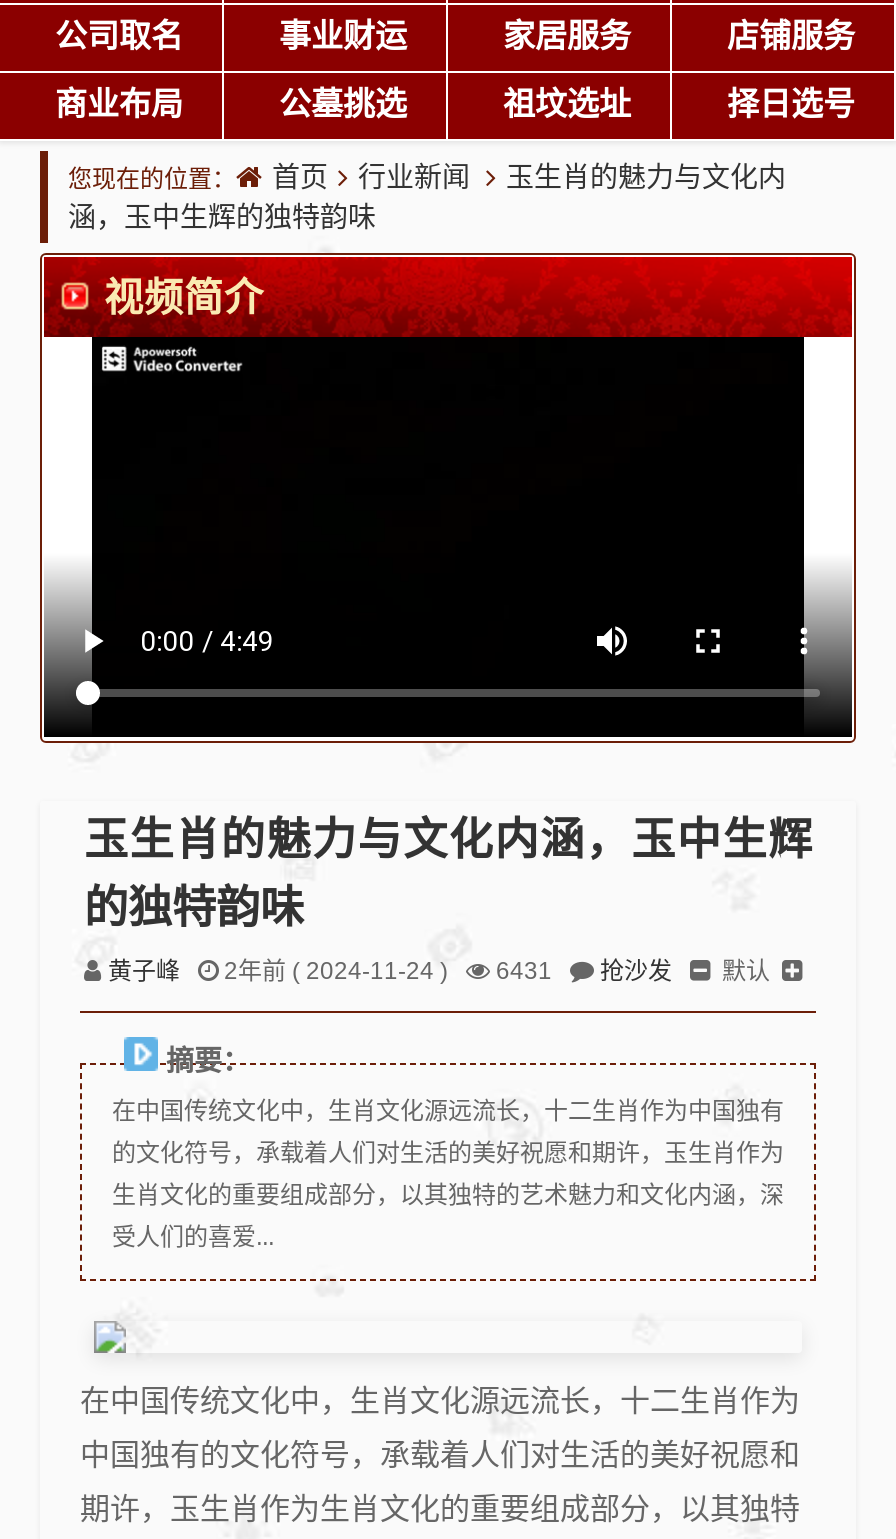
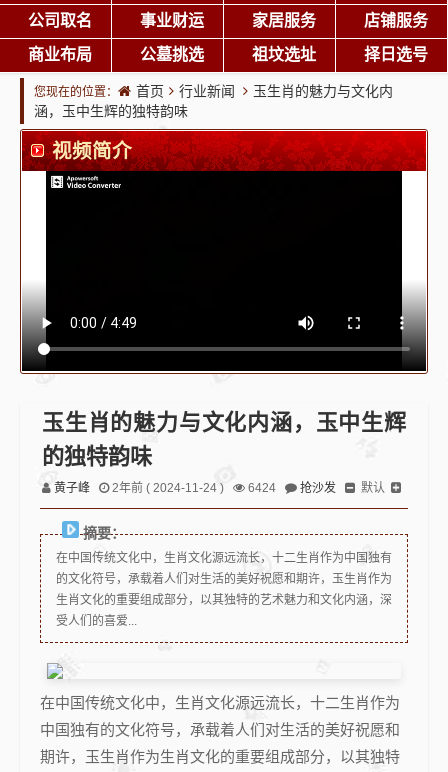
[108,952,770,986] 黄子峰 2年前 ( 2024-11-24 ) 6431 抢沙发 默认 -> [54,479,385,496] 黄子峰 2年前 ( 2024-11-24 ) 6424 抢沙发 默认

